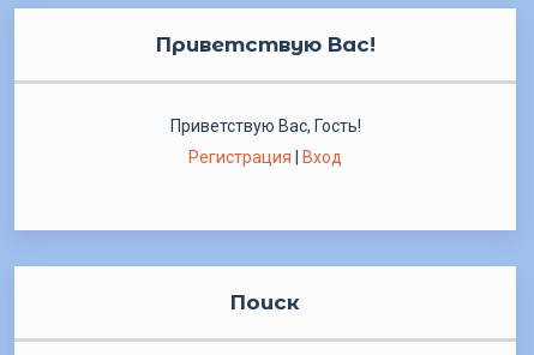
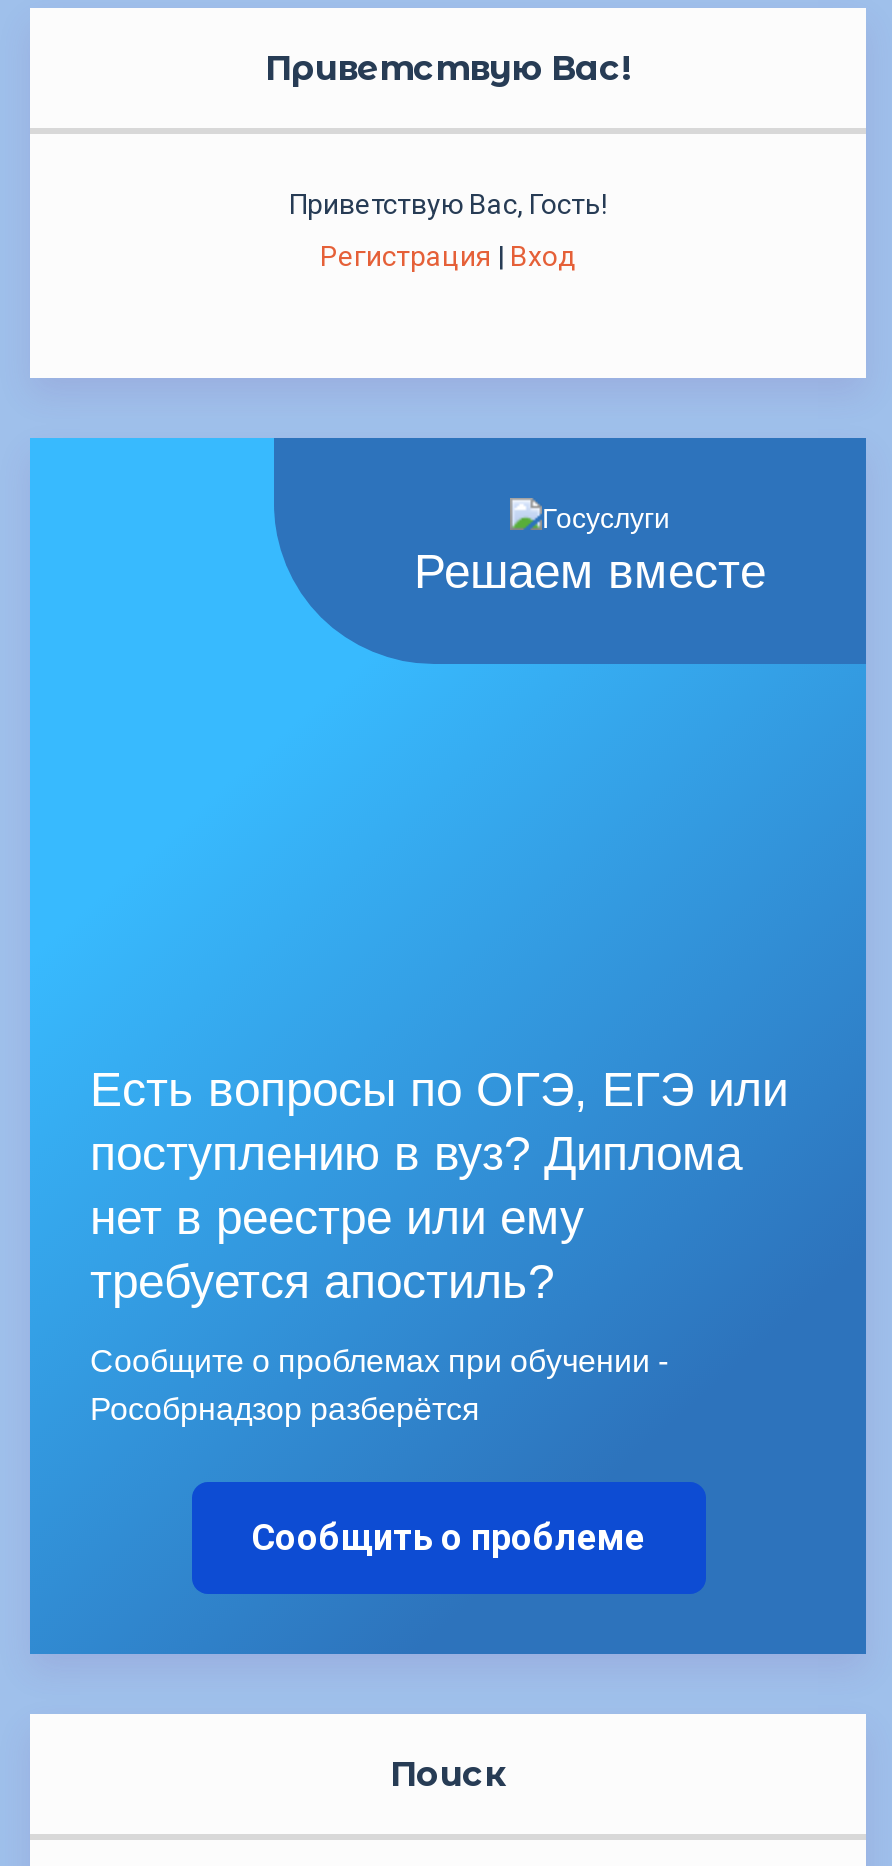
none -> [28,436,868,1656] [image] | Решаем вместе
none -> [90,1062,788,1558] Есть вопросы по ОГЭ, ЕГЭ или | поступлению в вуз? Диплома | нет в реестре или ему | требуется апостиль? | Сообщите о проблемах при обучении - | Рособрнадзор разберётся | Сообщить о проблеме

